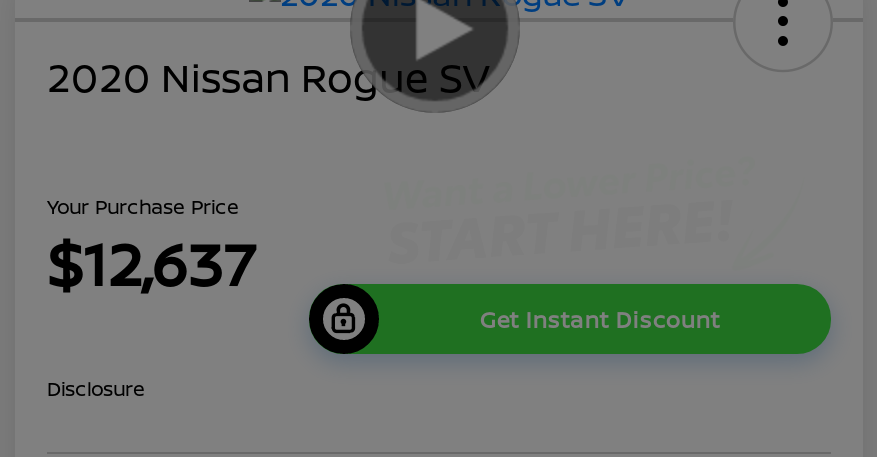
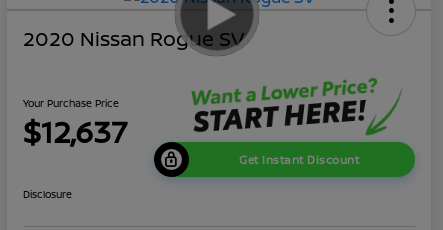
none -> [191,77,402,136] [image]

